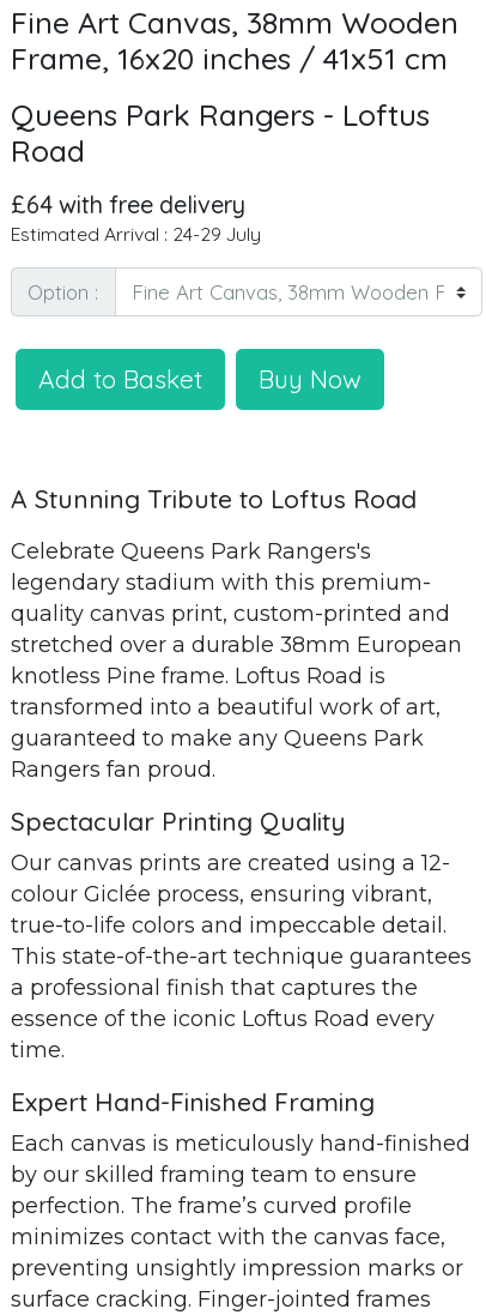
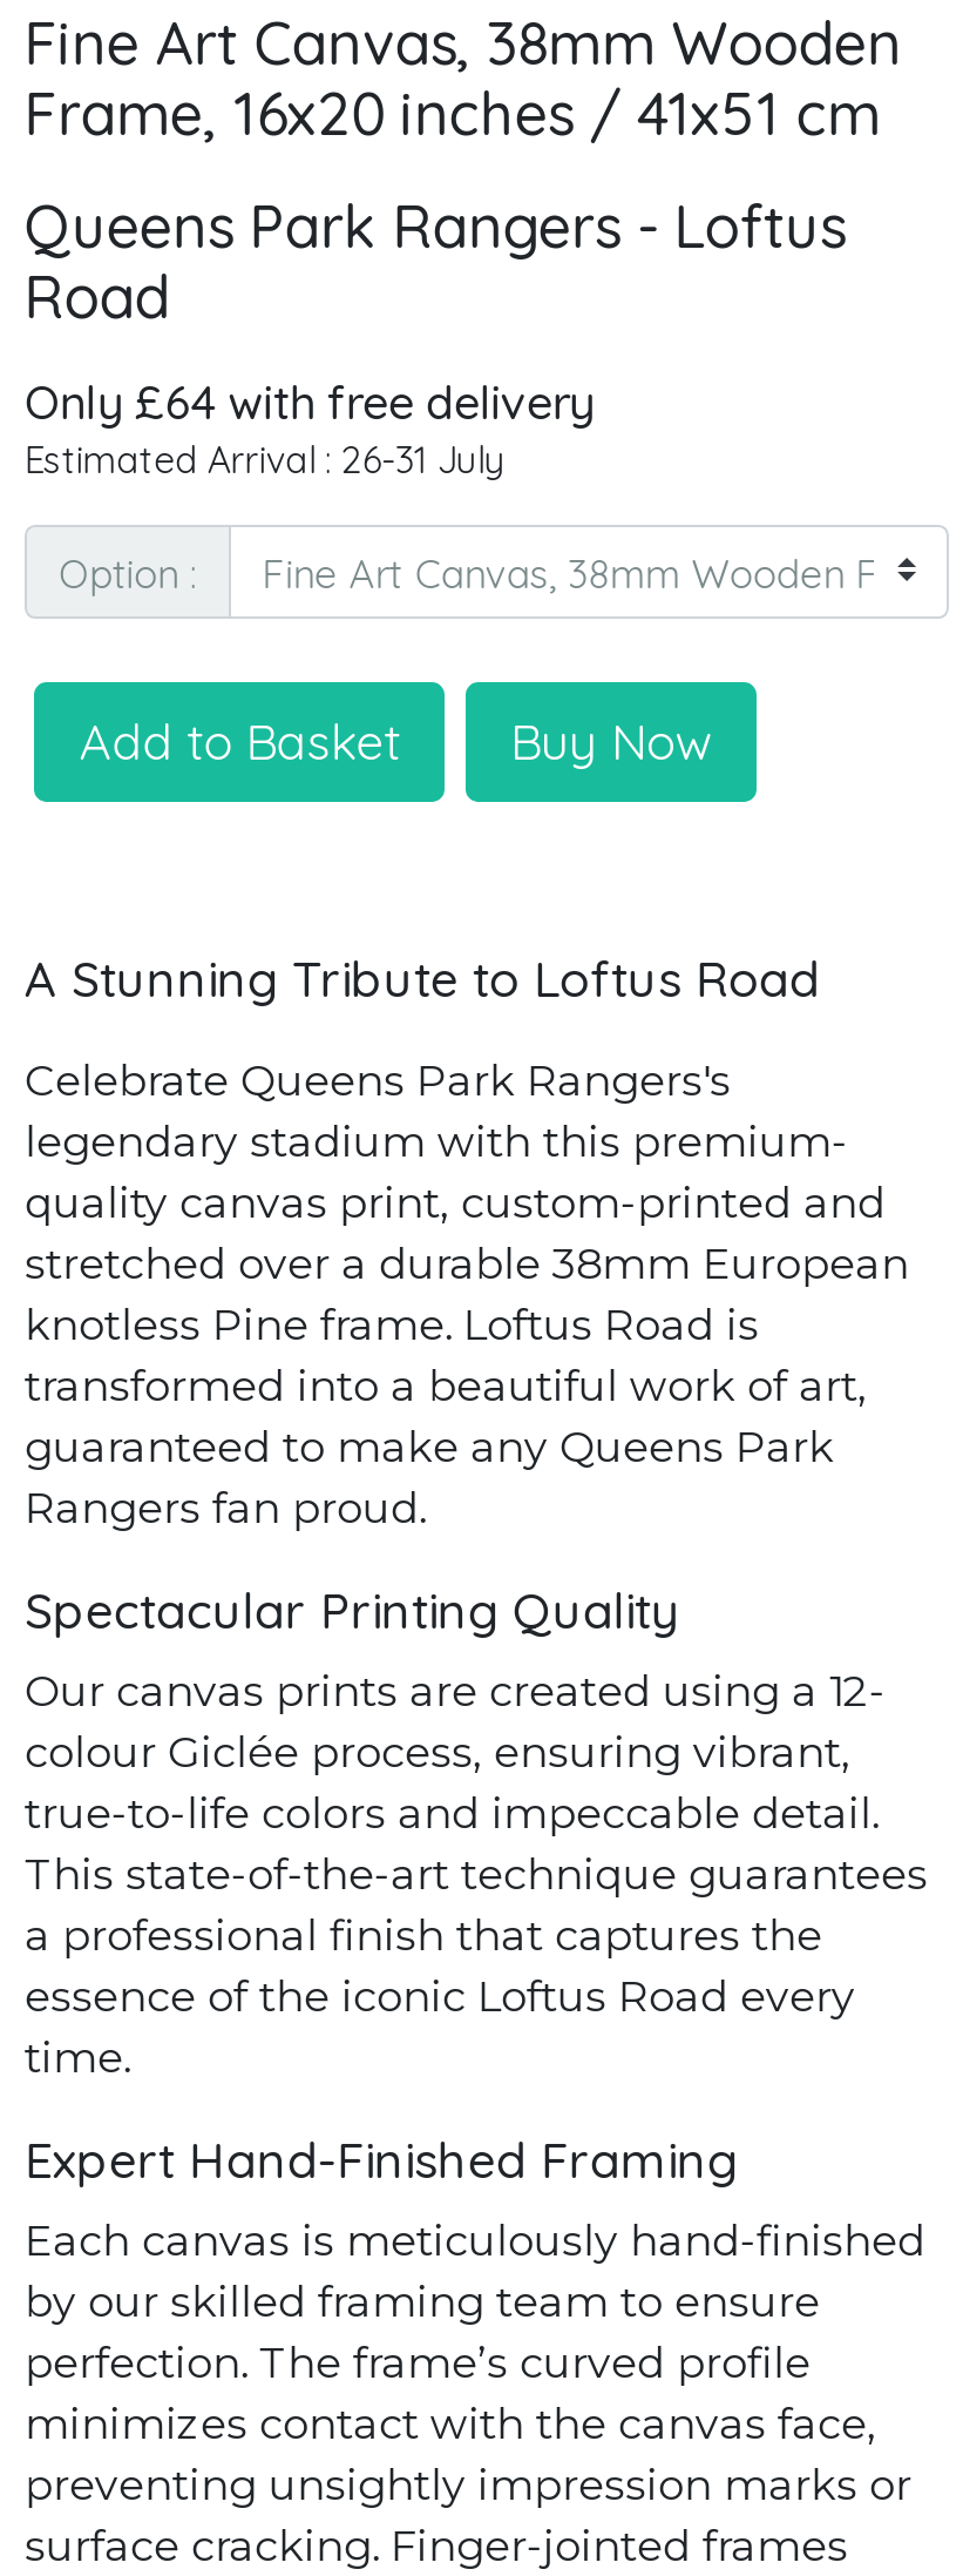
[11,190,261,246] £64 with free delivery | Estimated Arrival : 24-29 July -> [24,372,594,482] Only £64 with free delivery | Estimated Arrival : 26-31 July

